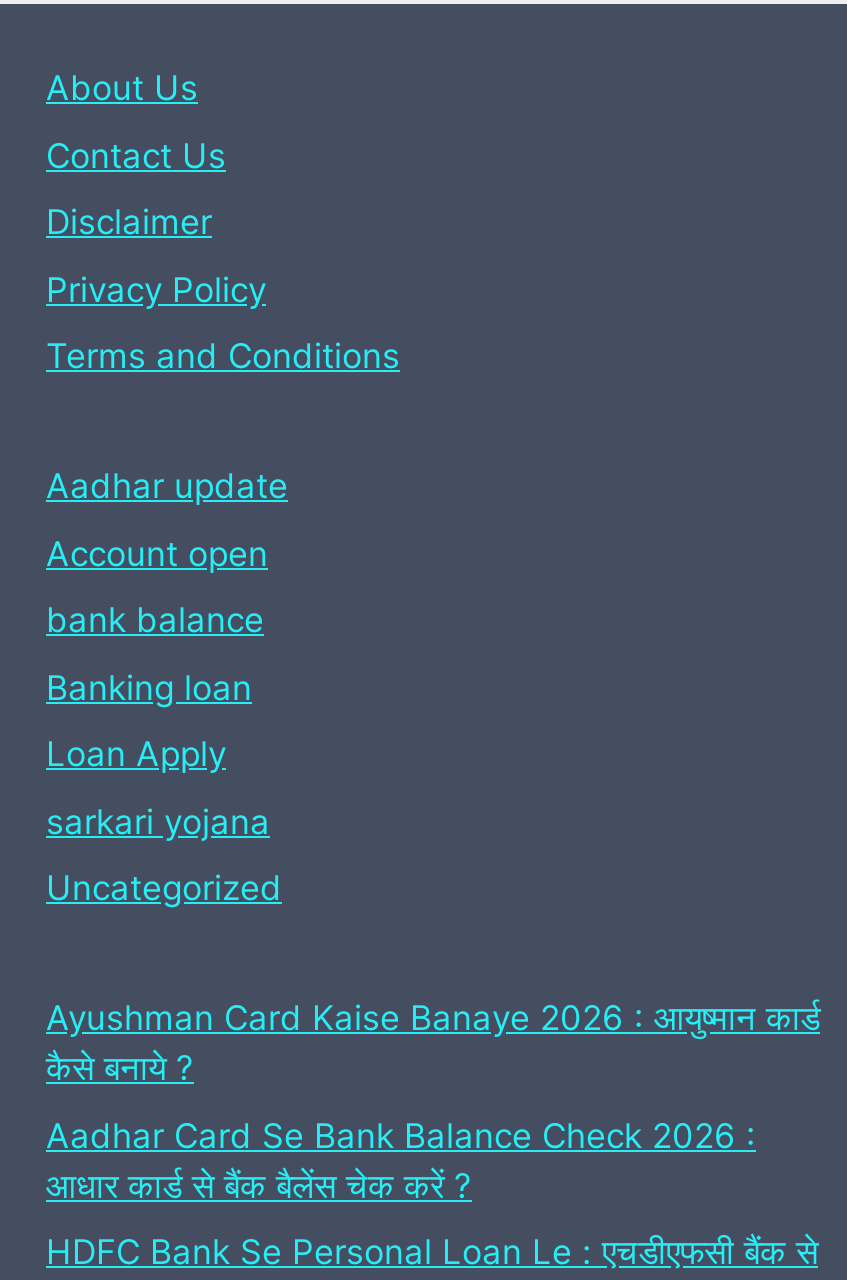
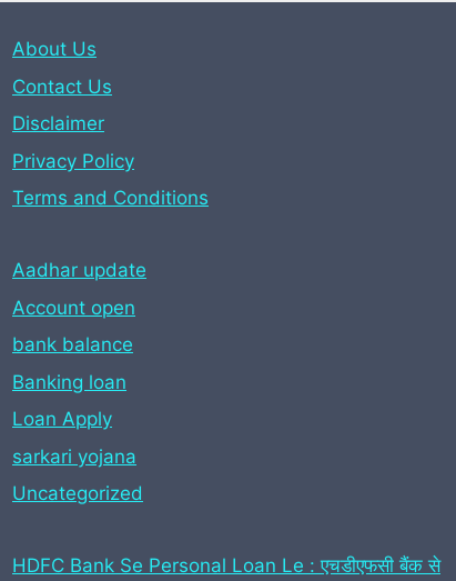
[46,999,820,1206] Ayushman Card Kaise Banaye 2026 : आयुष्मान कार्ड | कैसे बनाये ? | Aadhar Card Se Bank Balance Check 2026 : | आधार कार्ड से बैंक बैलेंस चेक करें ? -> none

